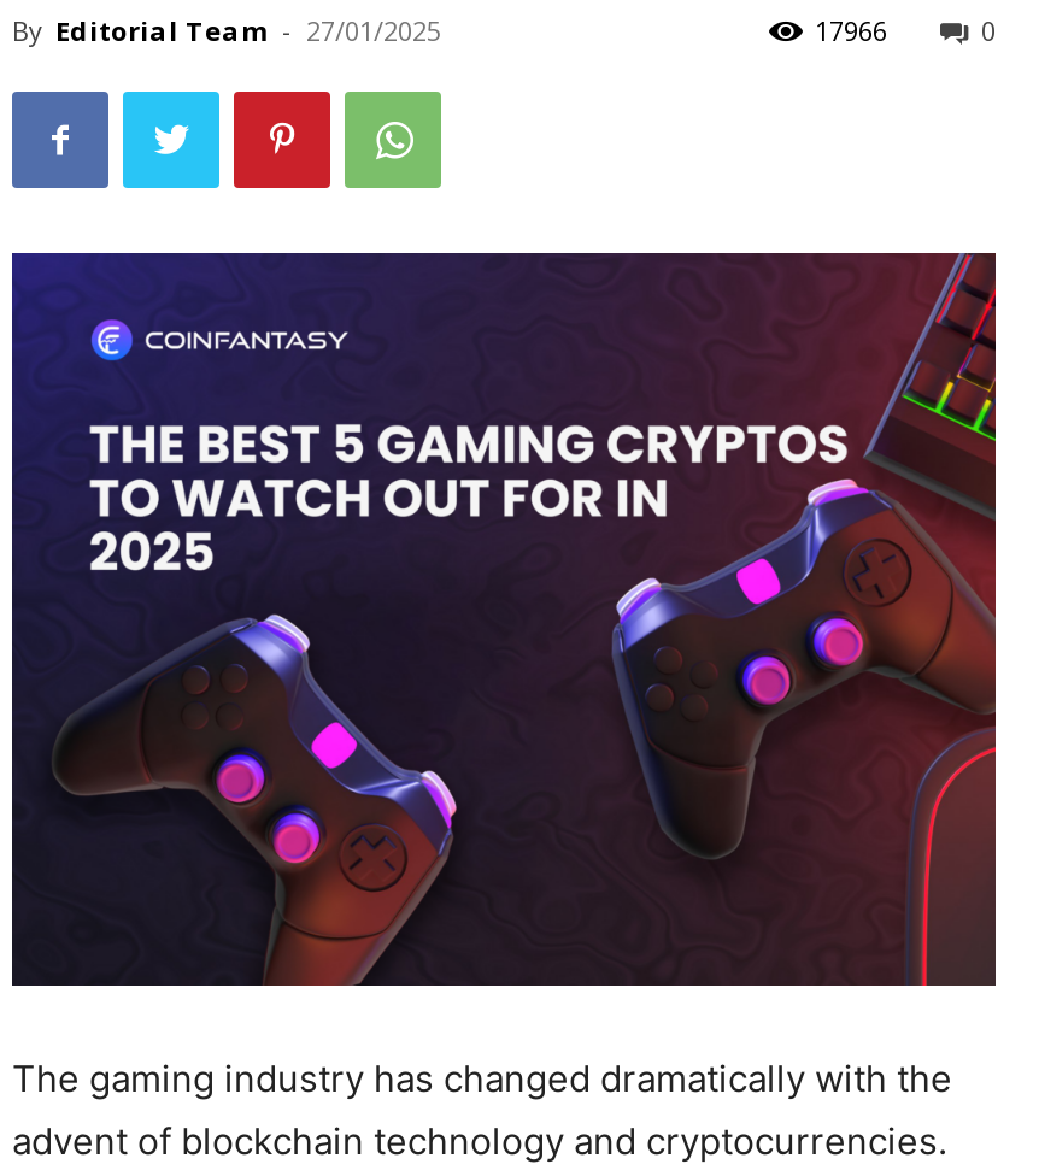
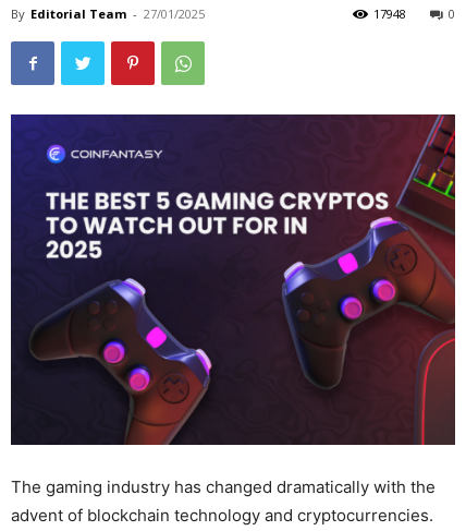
[815,12,887,48] 17966 -> [373,5,406,22] 17948

